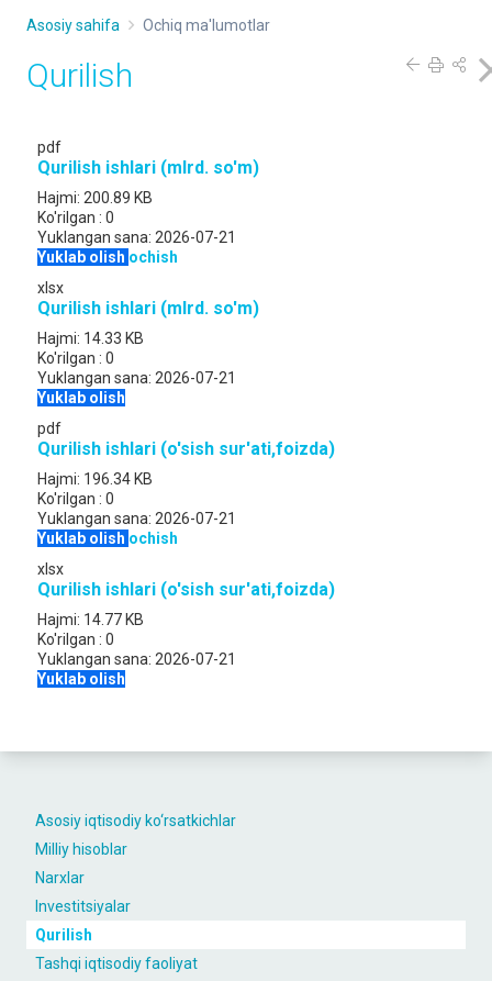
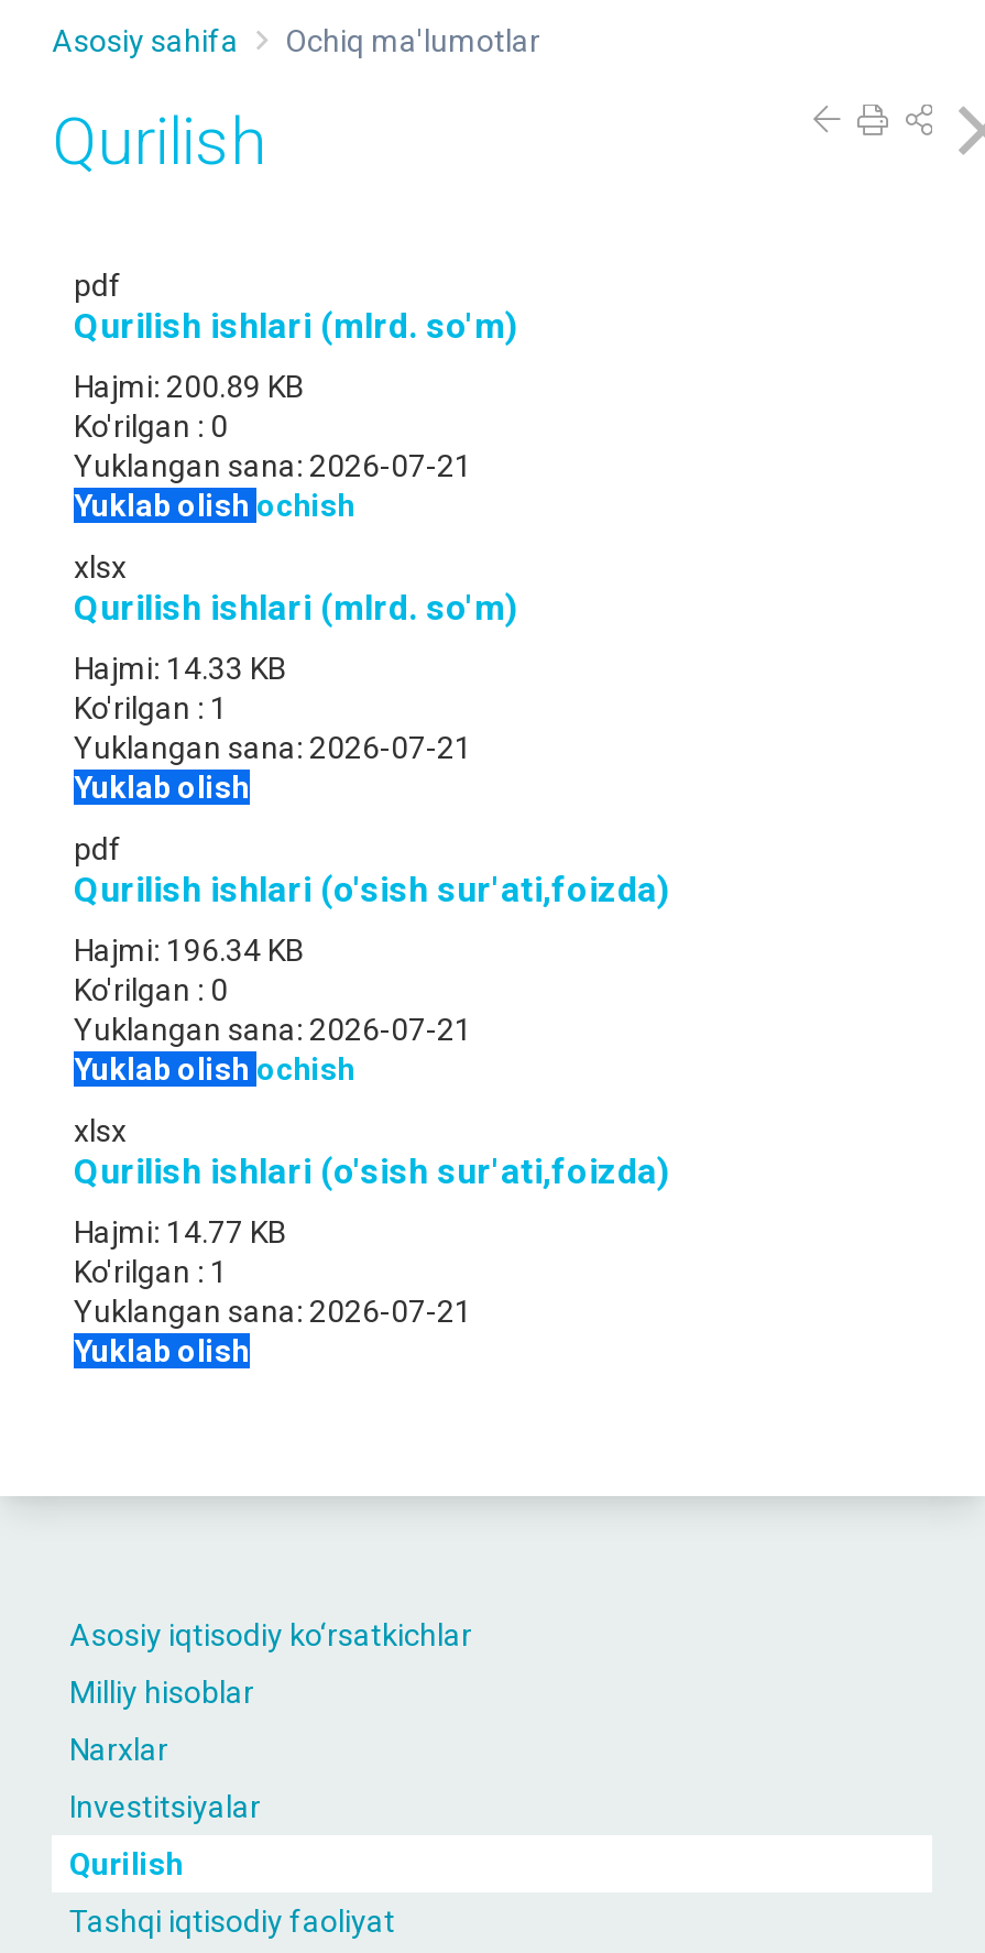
[37,349,114,367] Ko'rilgan : 0 -> [74,690,228,725] Ko'rilgan : 1
[37,631,114,648] Ko'rilgan : 0 -> [74,1254,228,1289] Ko'rilgan : 1

